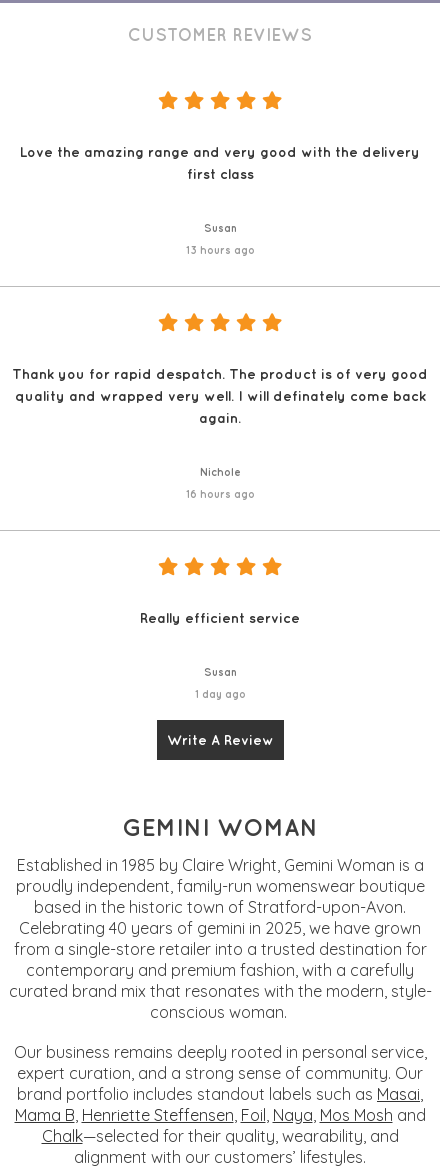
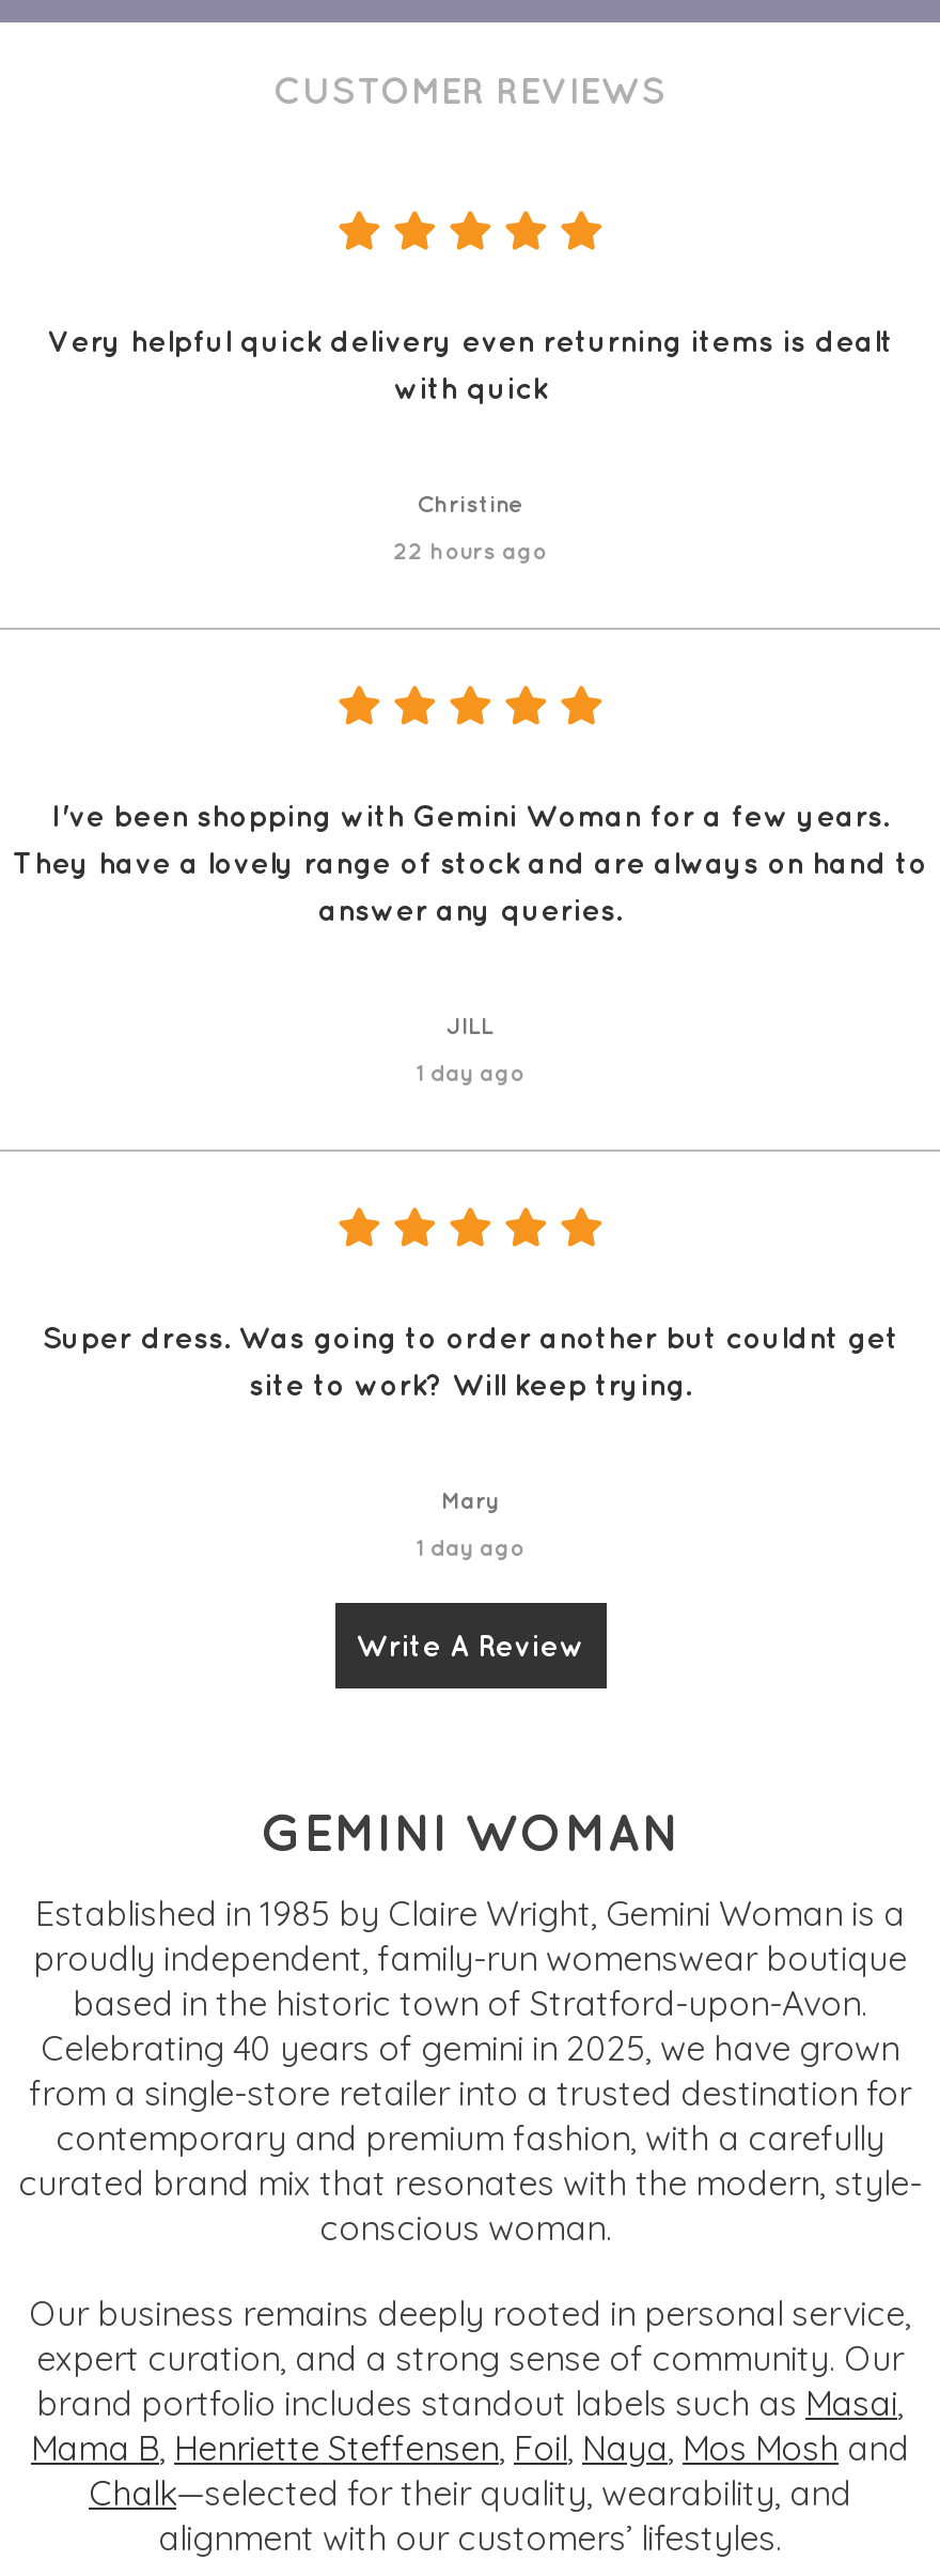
[20,144,420,182] Love the amazing range and very good with the delivery | first class -> [47,324,893,405] Very helpful quick delivery even returning items is dealt | with quick
[203,222,236,234] Susan -> [417,491,523,516] Christine
[185,244,254,256] 13 hours ago -> [393,538,547,564] 22 hours ago
[12,366,428,426] Thank you for rapid despatch. The product is of very good | quality and wrapped very well. I will definately come back | again. -> [13,799,927,927] I've been shopping with Gemini Woman for a few years. | They have a lovely range of stock and are always on hand to | answer any queries.
[199,466,240,478] Nichole -> [446,1013,493,1038] JILL
[185,488,254,500] 16 hours ago -> [416,1060,524,1085] 1 day ago
[140,610,300,626] Really efficient service -> [42,1321,898,1402] Super dress. Was going to order another but couldnt get | site to work? Will keep trying.
[203,666,236,678] Susan -> [441,1487,499,1513] Mary

